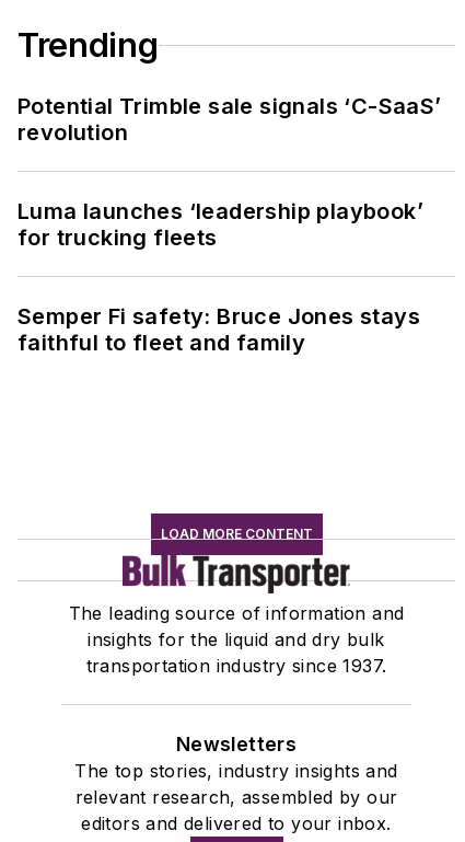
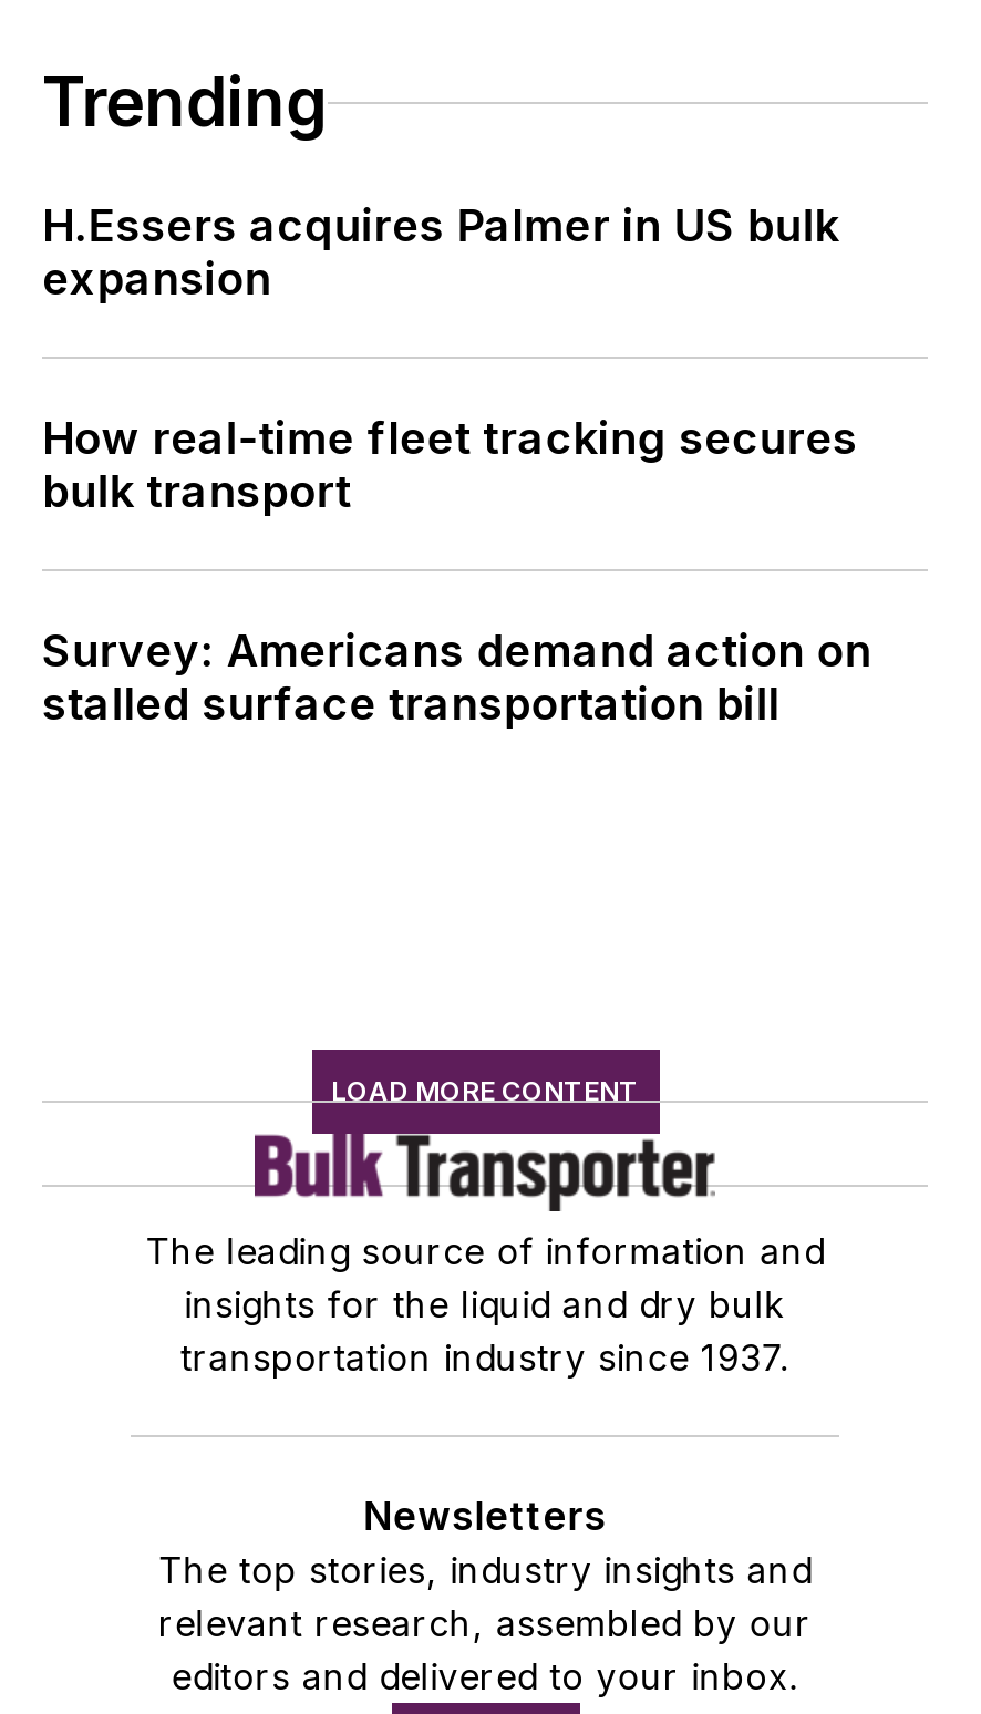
[18,93,442,146] Potential Trimble sale signals ‘C-SaaS’ | revolution -> [42,200,839,306] H.Essers acquires Palmer in US bulk | expansion
[18,198,423,251] Luma launches ‘leadership playbook’ | for trucking fleets -> [42,412,858,519] How real-time fleet tracking secures | bulk transport
[18,304,420,356] Semper Fi safety: Bruce Jones stays | faithful to fleet and family -> [42,625,872,731] Survey: Americans demand action on | stalled surface transportation bill

